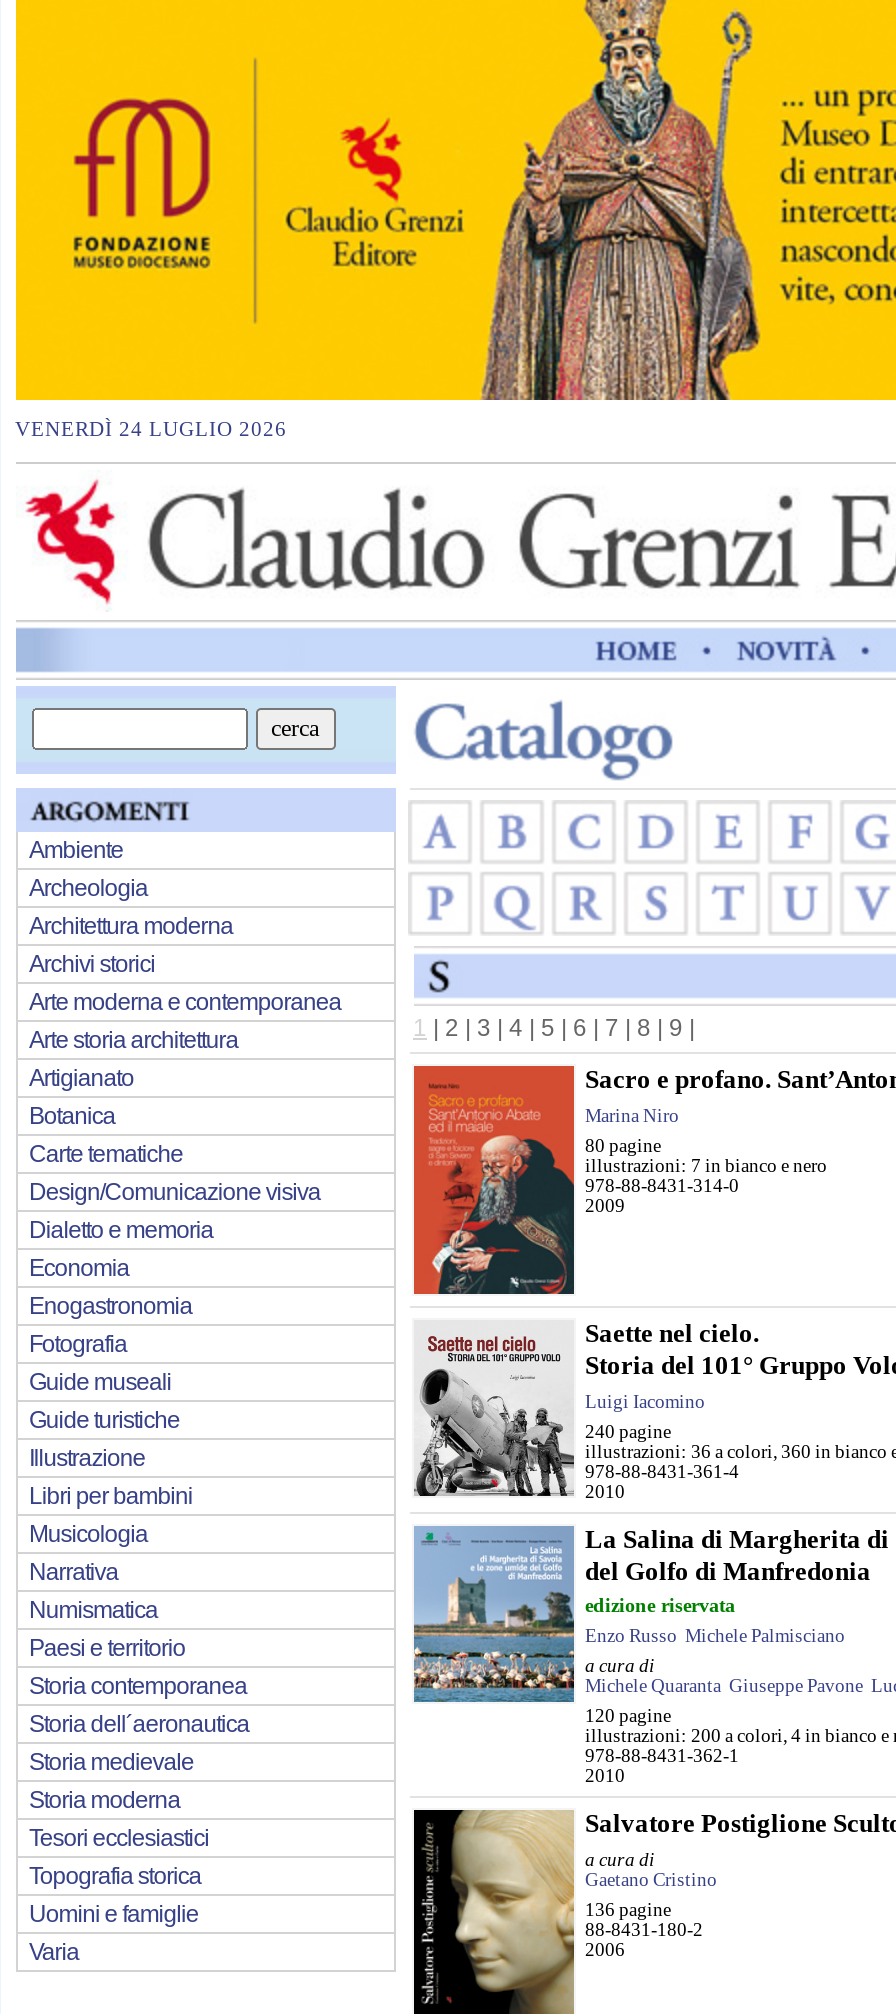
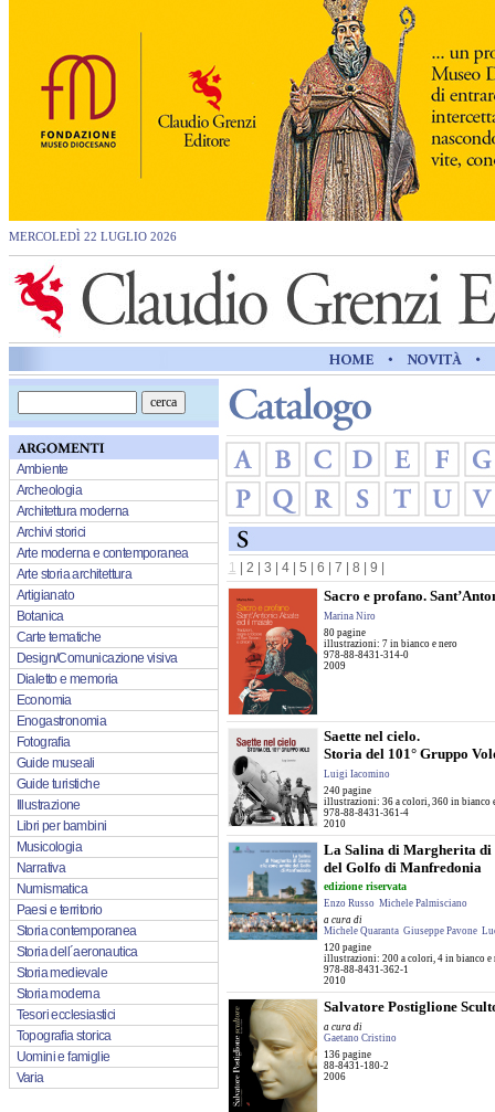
[15,419,287,441] VENERDÌ 24 LUGLIO 2026 -> [8,231,176,243] MERCOLEDÌ 22 LUGLIO 2026

